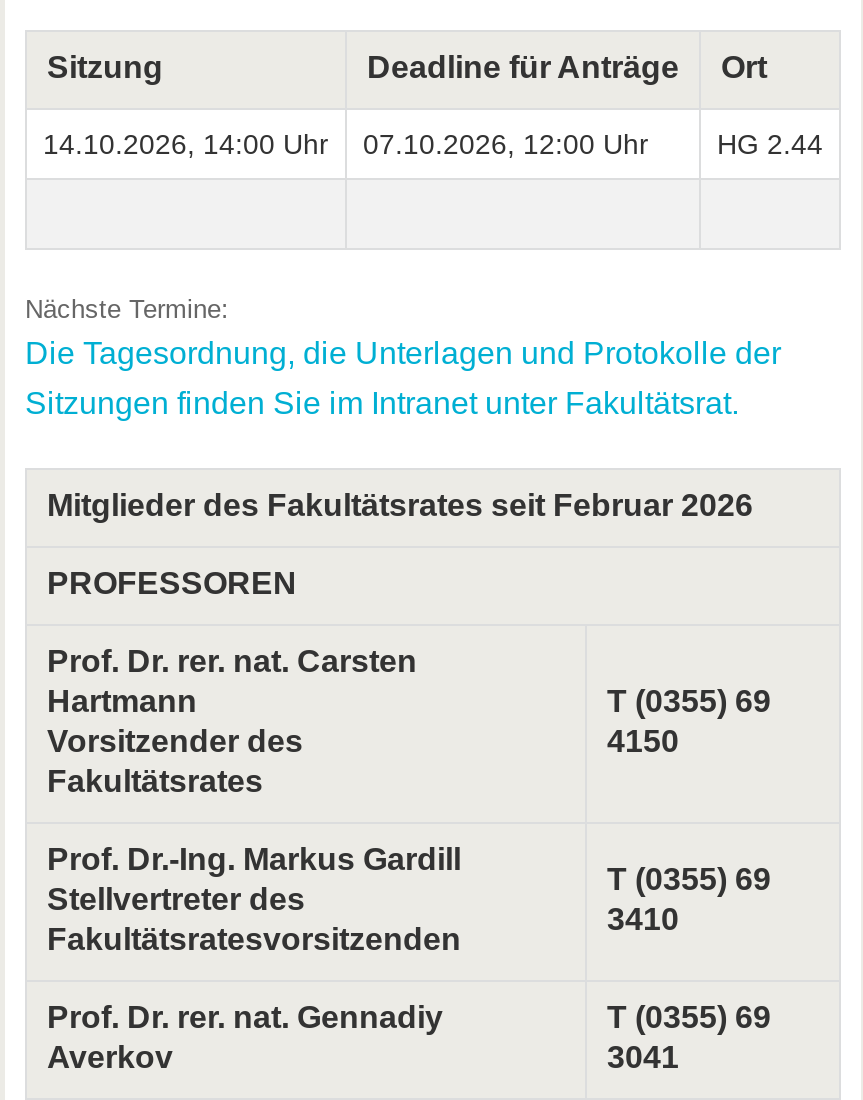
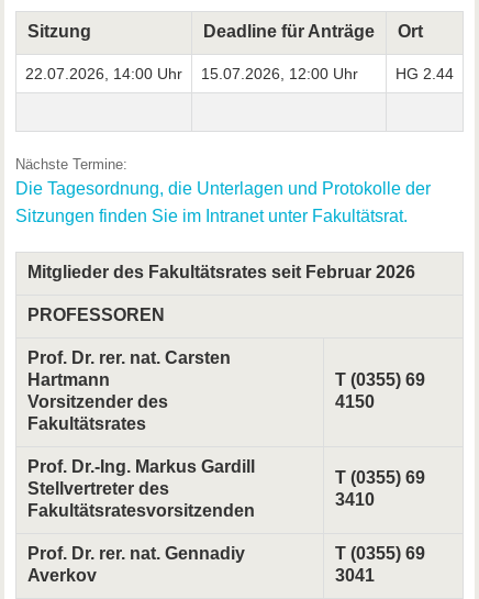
[43,128,329,160] 14.10.2026, 14:00 Uhr -> [25,65,182,82] 22.07.2026, 14:00 Uhr
[363,128,649,160] 07.10.2026, 12:00 Uhr -> [201,65,358,82] 15.07.2026, 12:00 Uhr

